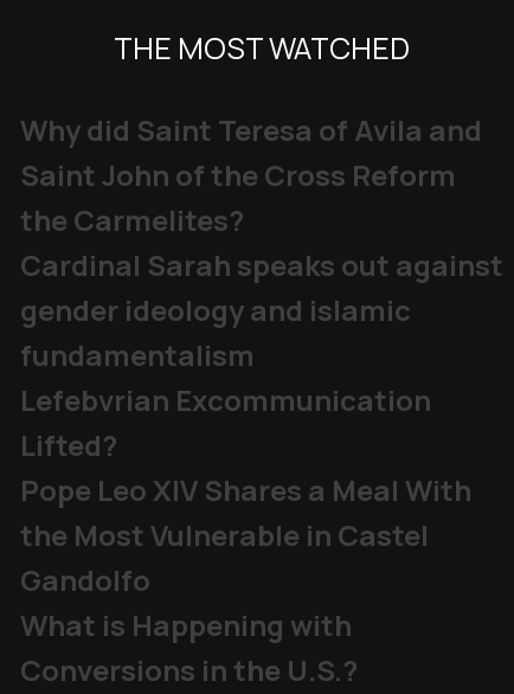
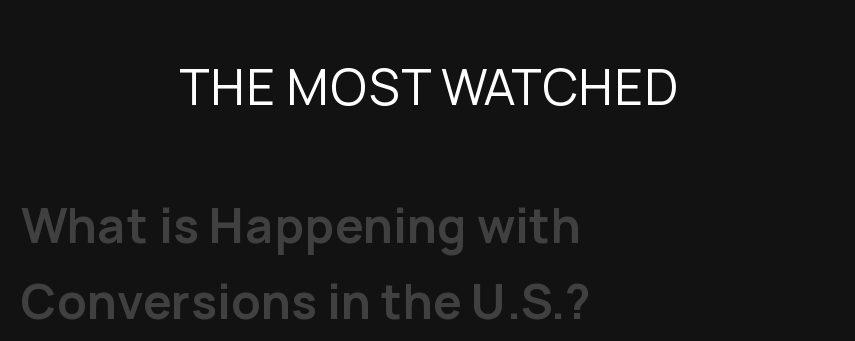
[20,110,503,599] Why did Saint Teresa of Avila and | Saint John of the Cross Reform | the Carmelites? | Cardinal Sarah speaks out against | gender ideology and islamic | fundamentalism | Lefebvrian Excommunication | Lifted? | Pope Leo XIV Shares a Meal With | the Most Vulnerable in Castel | Gandolfo -> none

